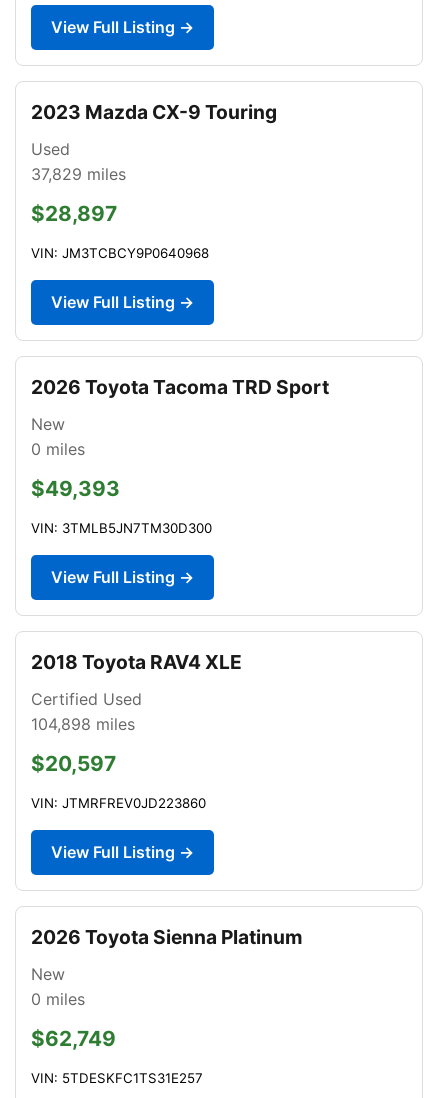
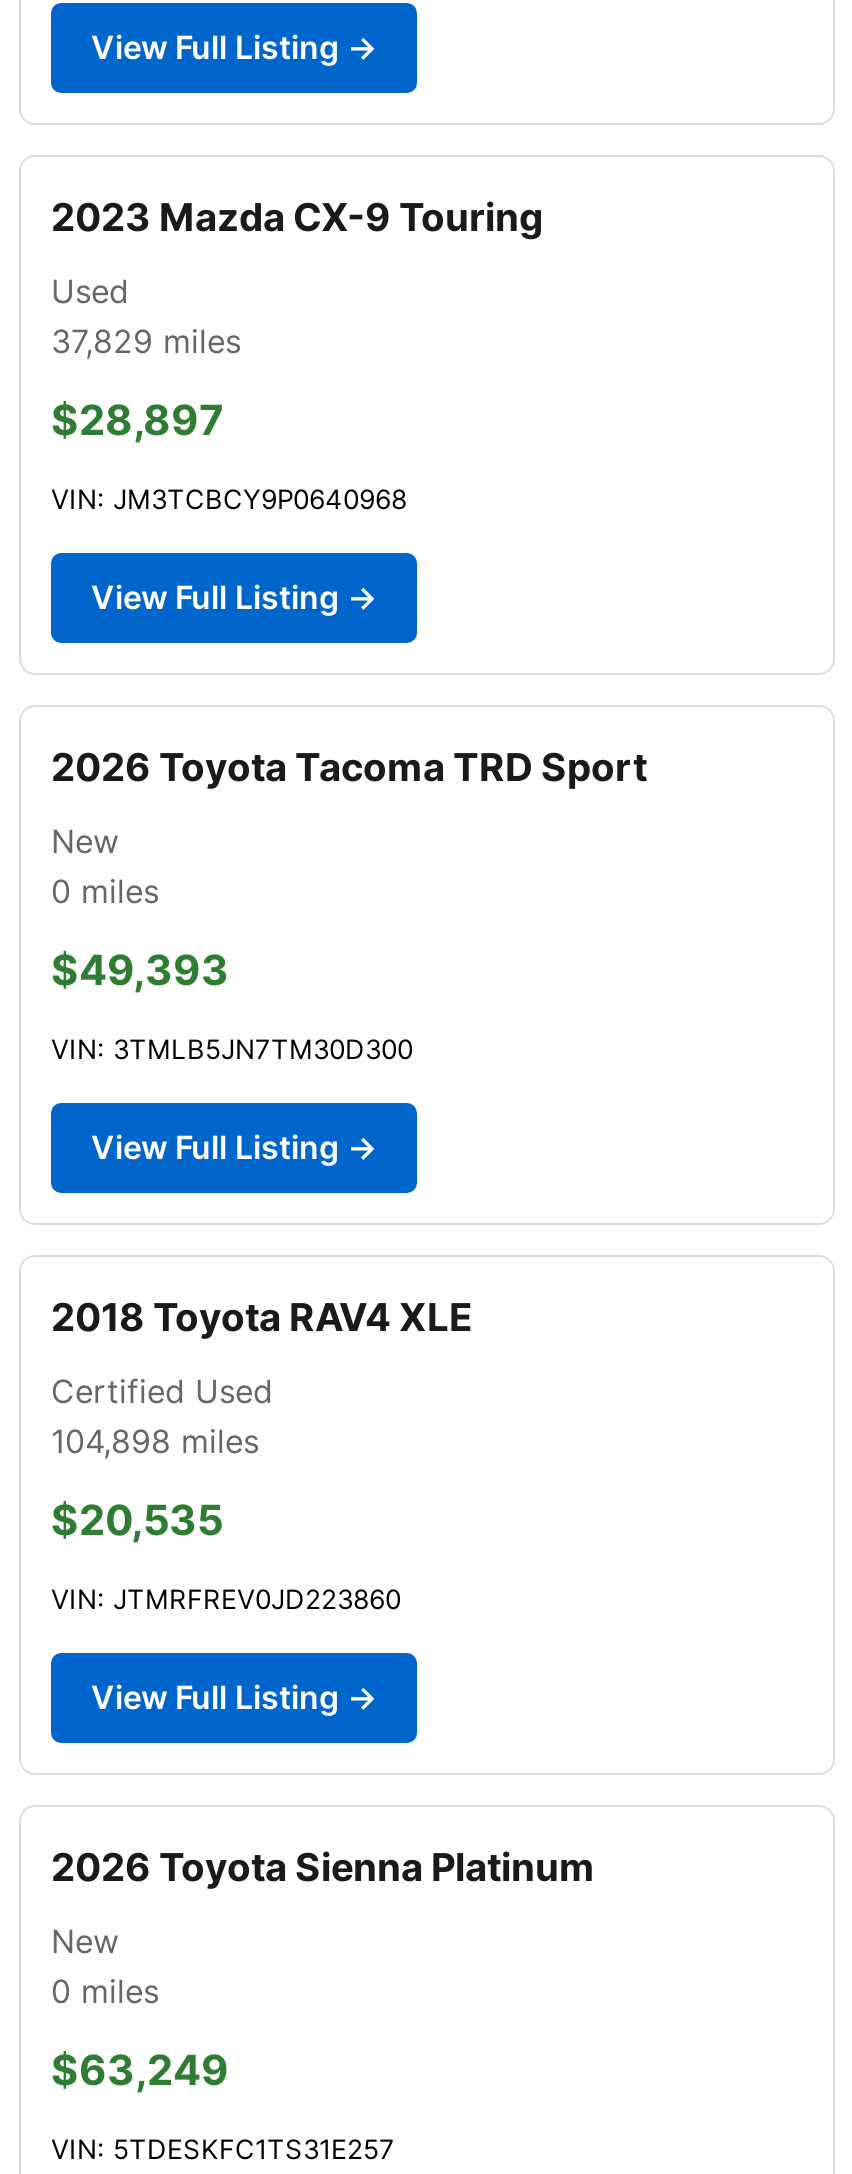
[31,751,116,776] $20,597 -> [51,1495,223,1545] $20,535
[31,1026,116,1051] $62,749 -> [51,2045,229,2095] $63,249

